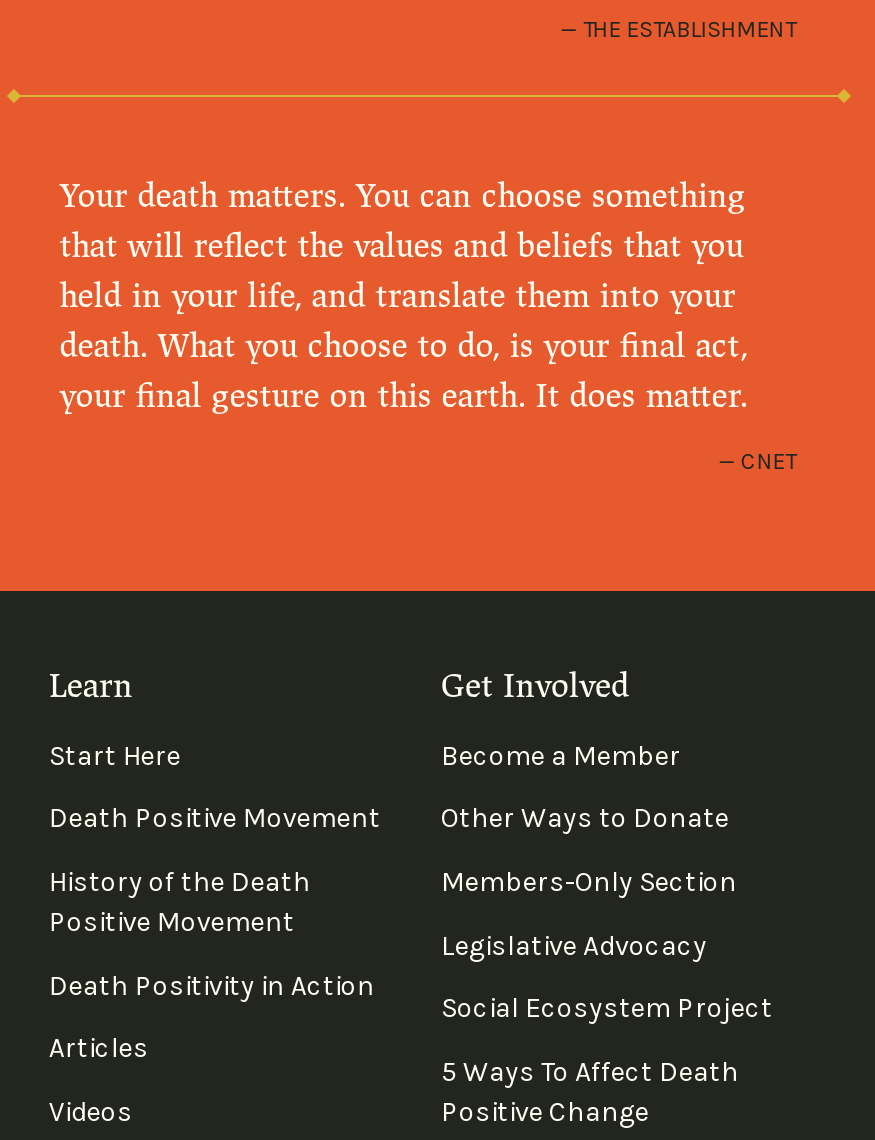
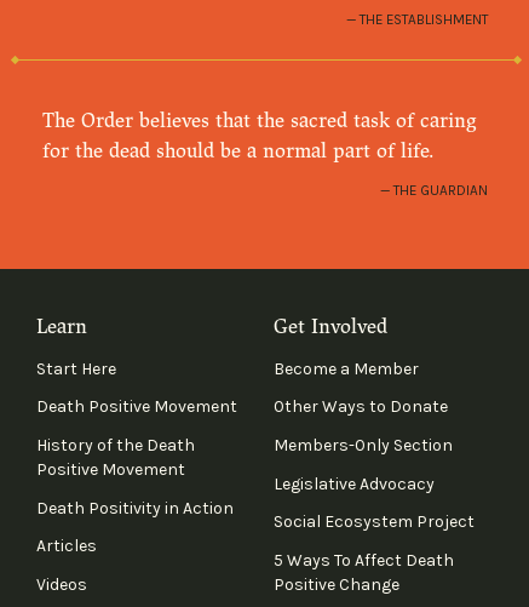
[59,175,747,417] Your death matters. You can choose something | that will reflect the values and beliefs that you | held in your life, and translate them into your | death. What you choose to do, is your final act, | your final gesture on this earth. It does matter. -> [43,108,477,163] The Order believes that the sacred task of caring | for the dead should be a normal part of life.
[741,447,795,475] CNET -> [393,182,488,199] THE GUARDIAN

